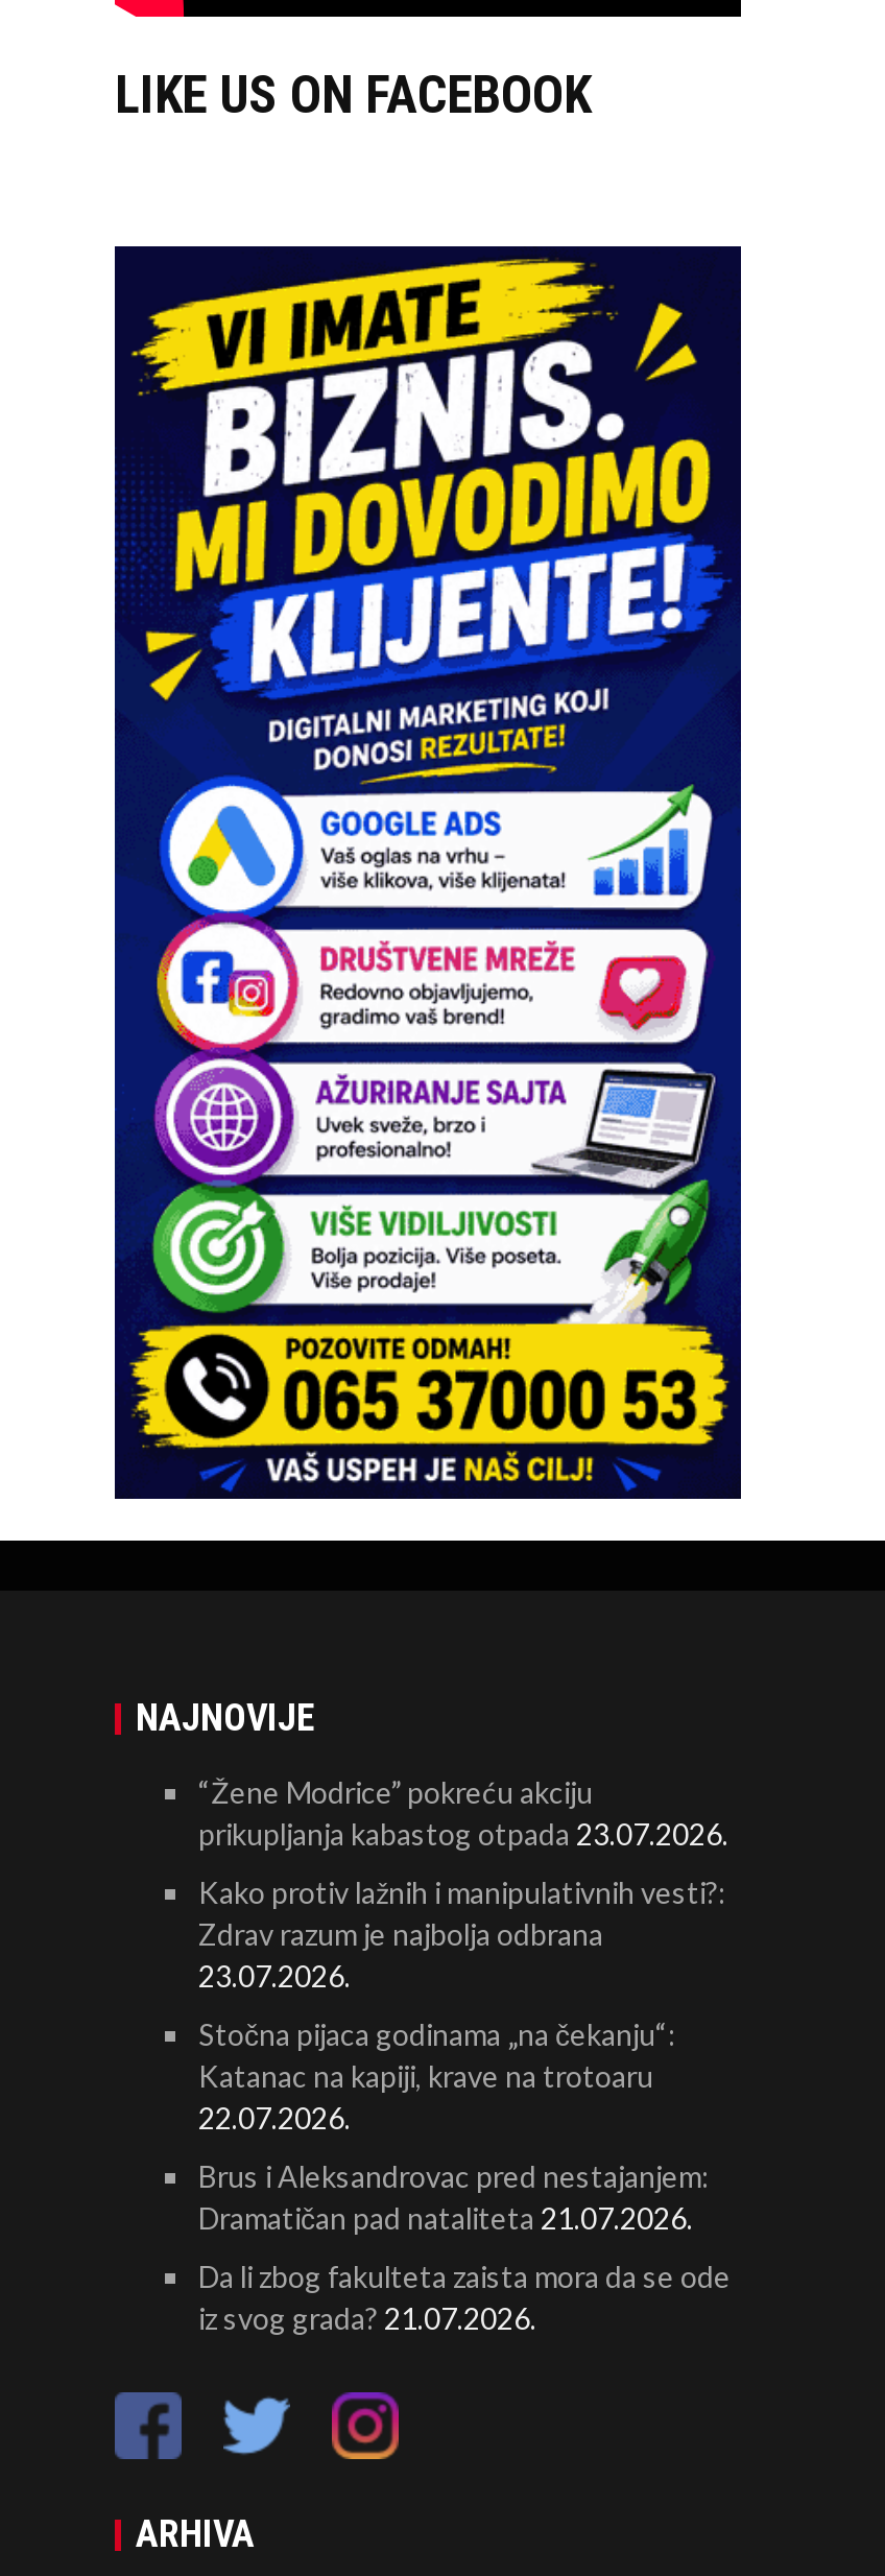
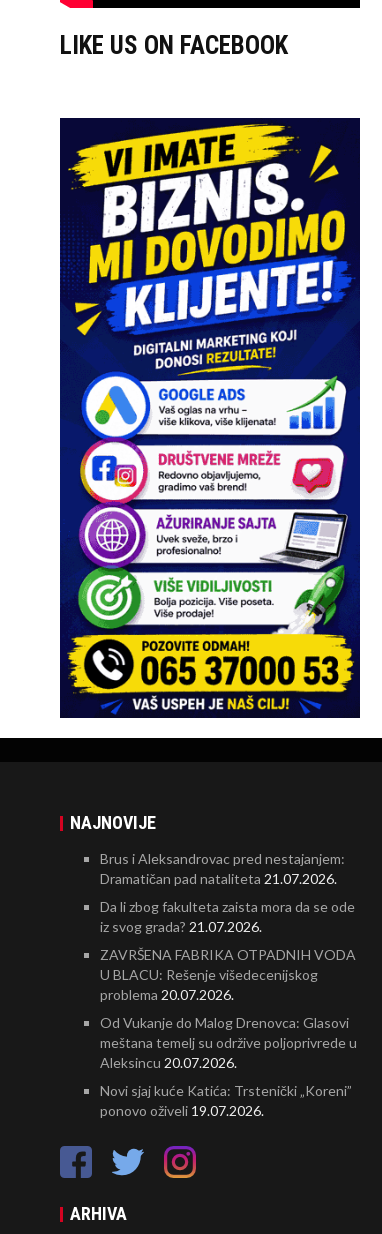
[198,1774,728,2136] “Žene Modrice” pokreću akciju | prikupljanja kabastog otpada 23.07.2026. | Kako protiv lažnih i manipulativnih vesti?: | Zdrav razum je najbolja odbrana | 23.07.2026. | Stočna pijaca godinama „na čekanju“: | Katanac na kapiji, krave na trotoaru | 22.07.2026. -> none
moved [198,2158,731,2336] -> [100,850,355,935]: Brus i Aleksandrovac pred nestajanjem: | Dramatičan pad nataliteta 21.07.2026. | Da li zbog fakulteta zaista mora da se ode | iz svog grada? 21.07.2026.
none -> [100,946,357,1119] ZAVRŠENA FABRIKA OTPADNIH VODA | U BLACU: Rešenje višedecenijskog | problema 20.07.2026. | Od Vukanje do Malog Drenovca: Glasovi | meštana temelj su održive poljoprivrede u | Aleksincu 20.07.2026. | Novi sjaj kuće Katića: Trstenički „Koreni” | ponovo oživeli 19.07.2026.

